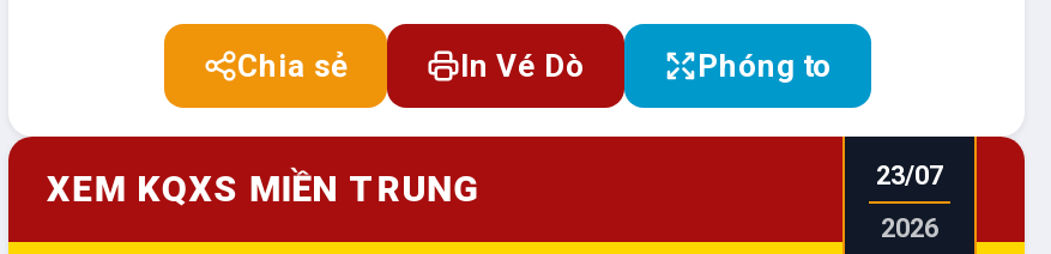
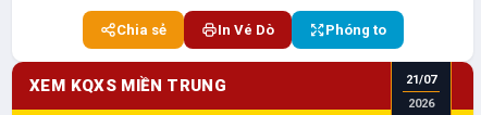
[876,160,943,191] 23/07 -> [406,72,436,86] 21/07

